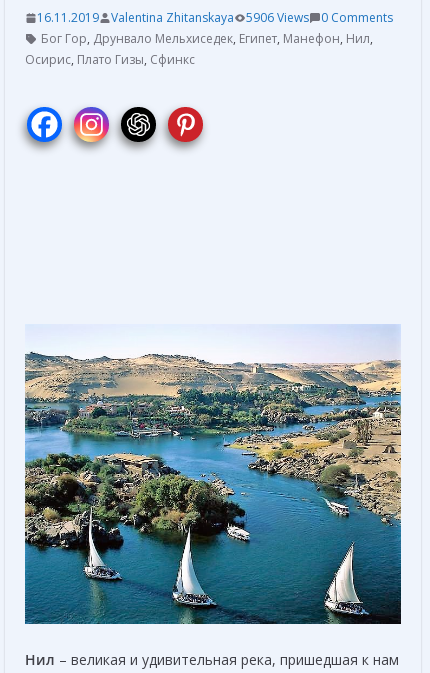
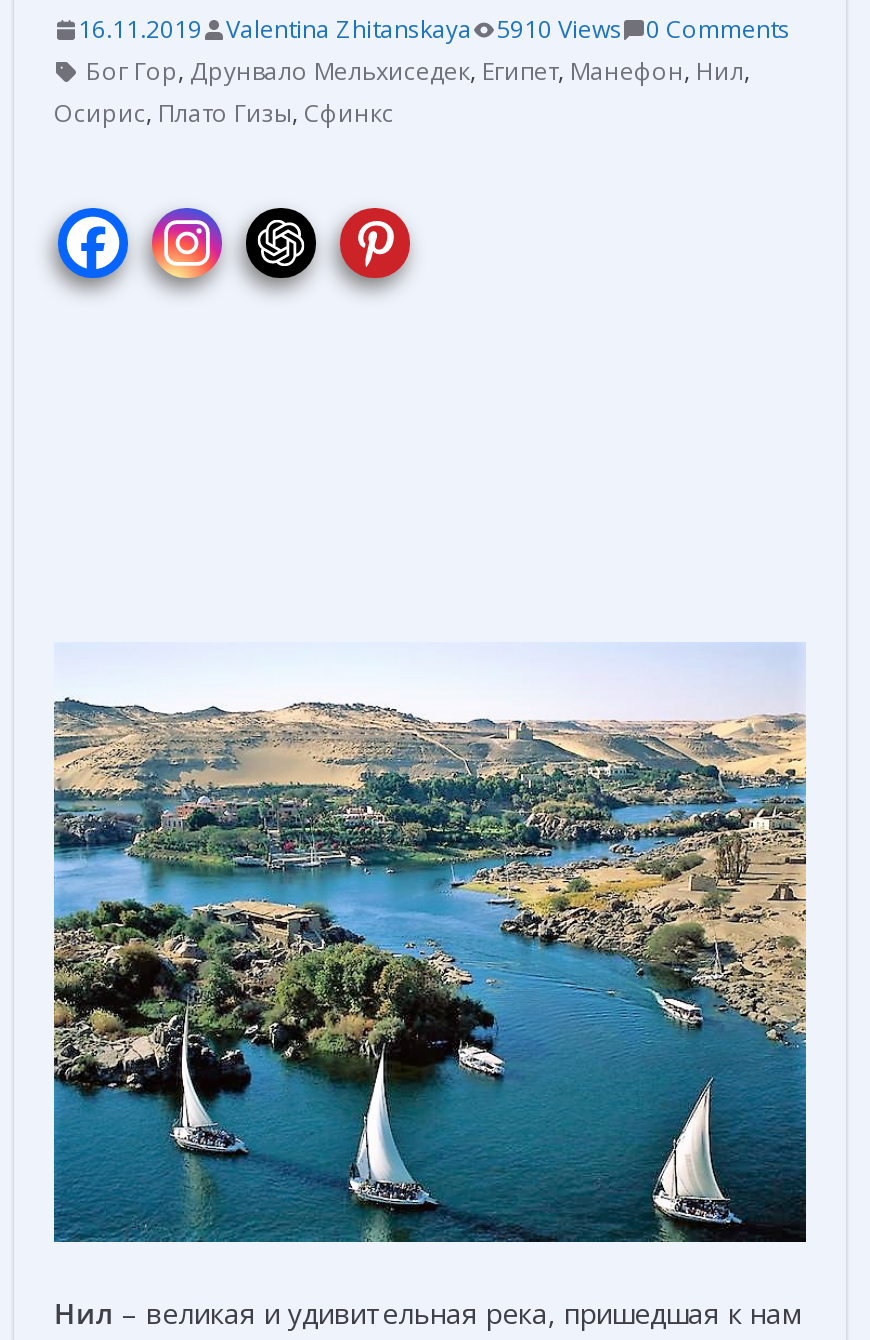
[37,9,393,26] 16.11.2019 Valentina Zhitanskaya 5906 Views 0 Comments -> [78,12,790,46] 16.11.2019 Valentina Zhitanskaya 5910 Views 0 Comments

